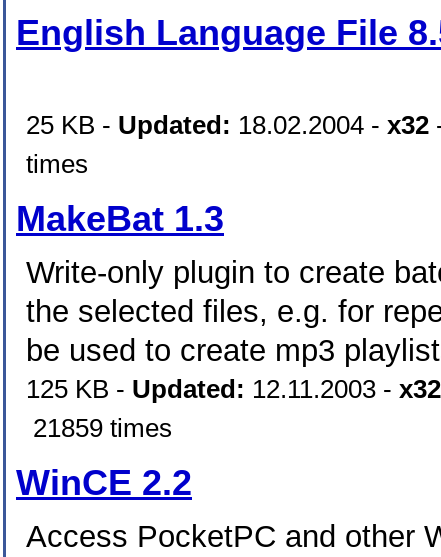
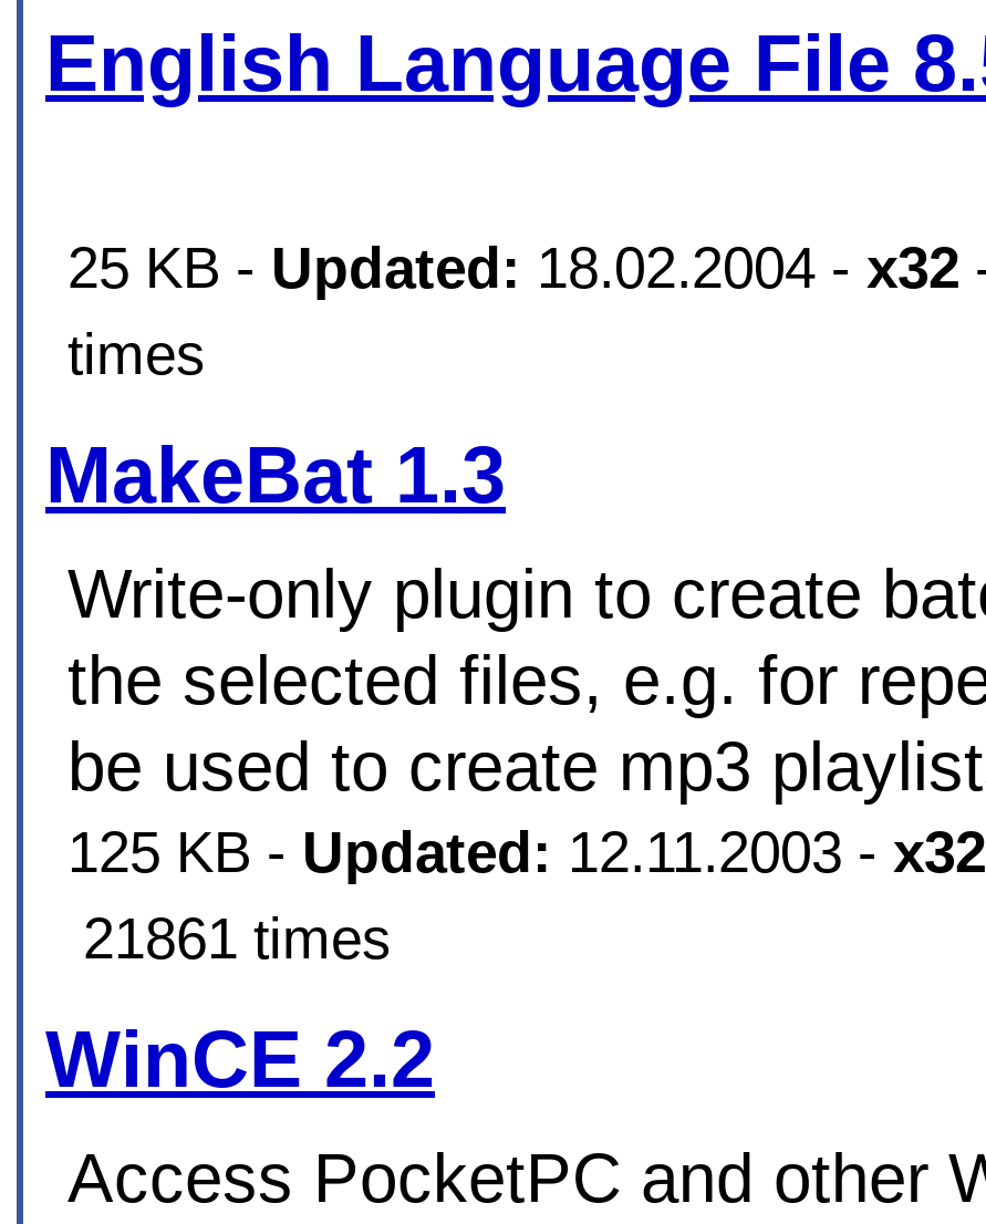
[26,414,172,442] 21859 times -> [68,908,391,970] 21861 times

